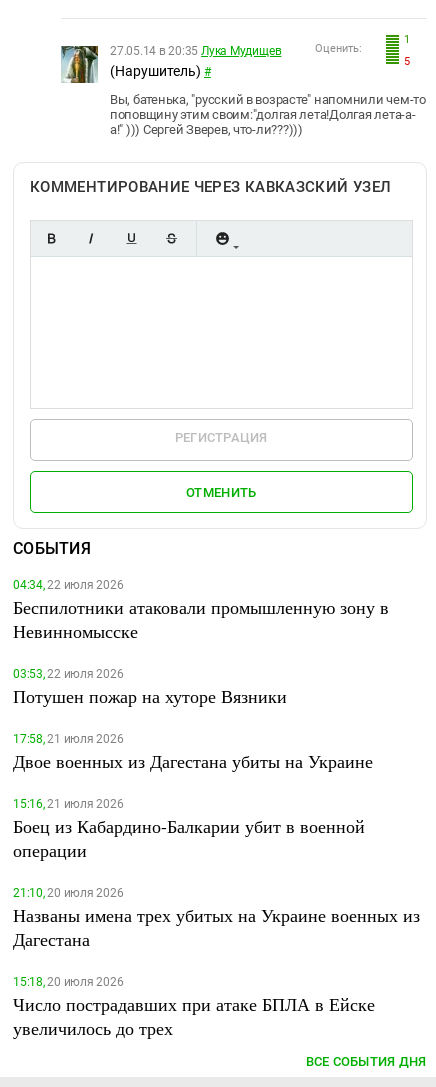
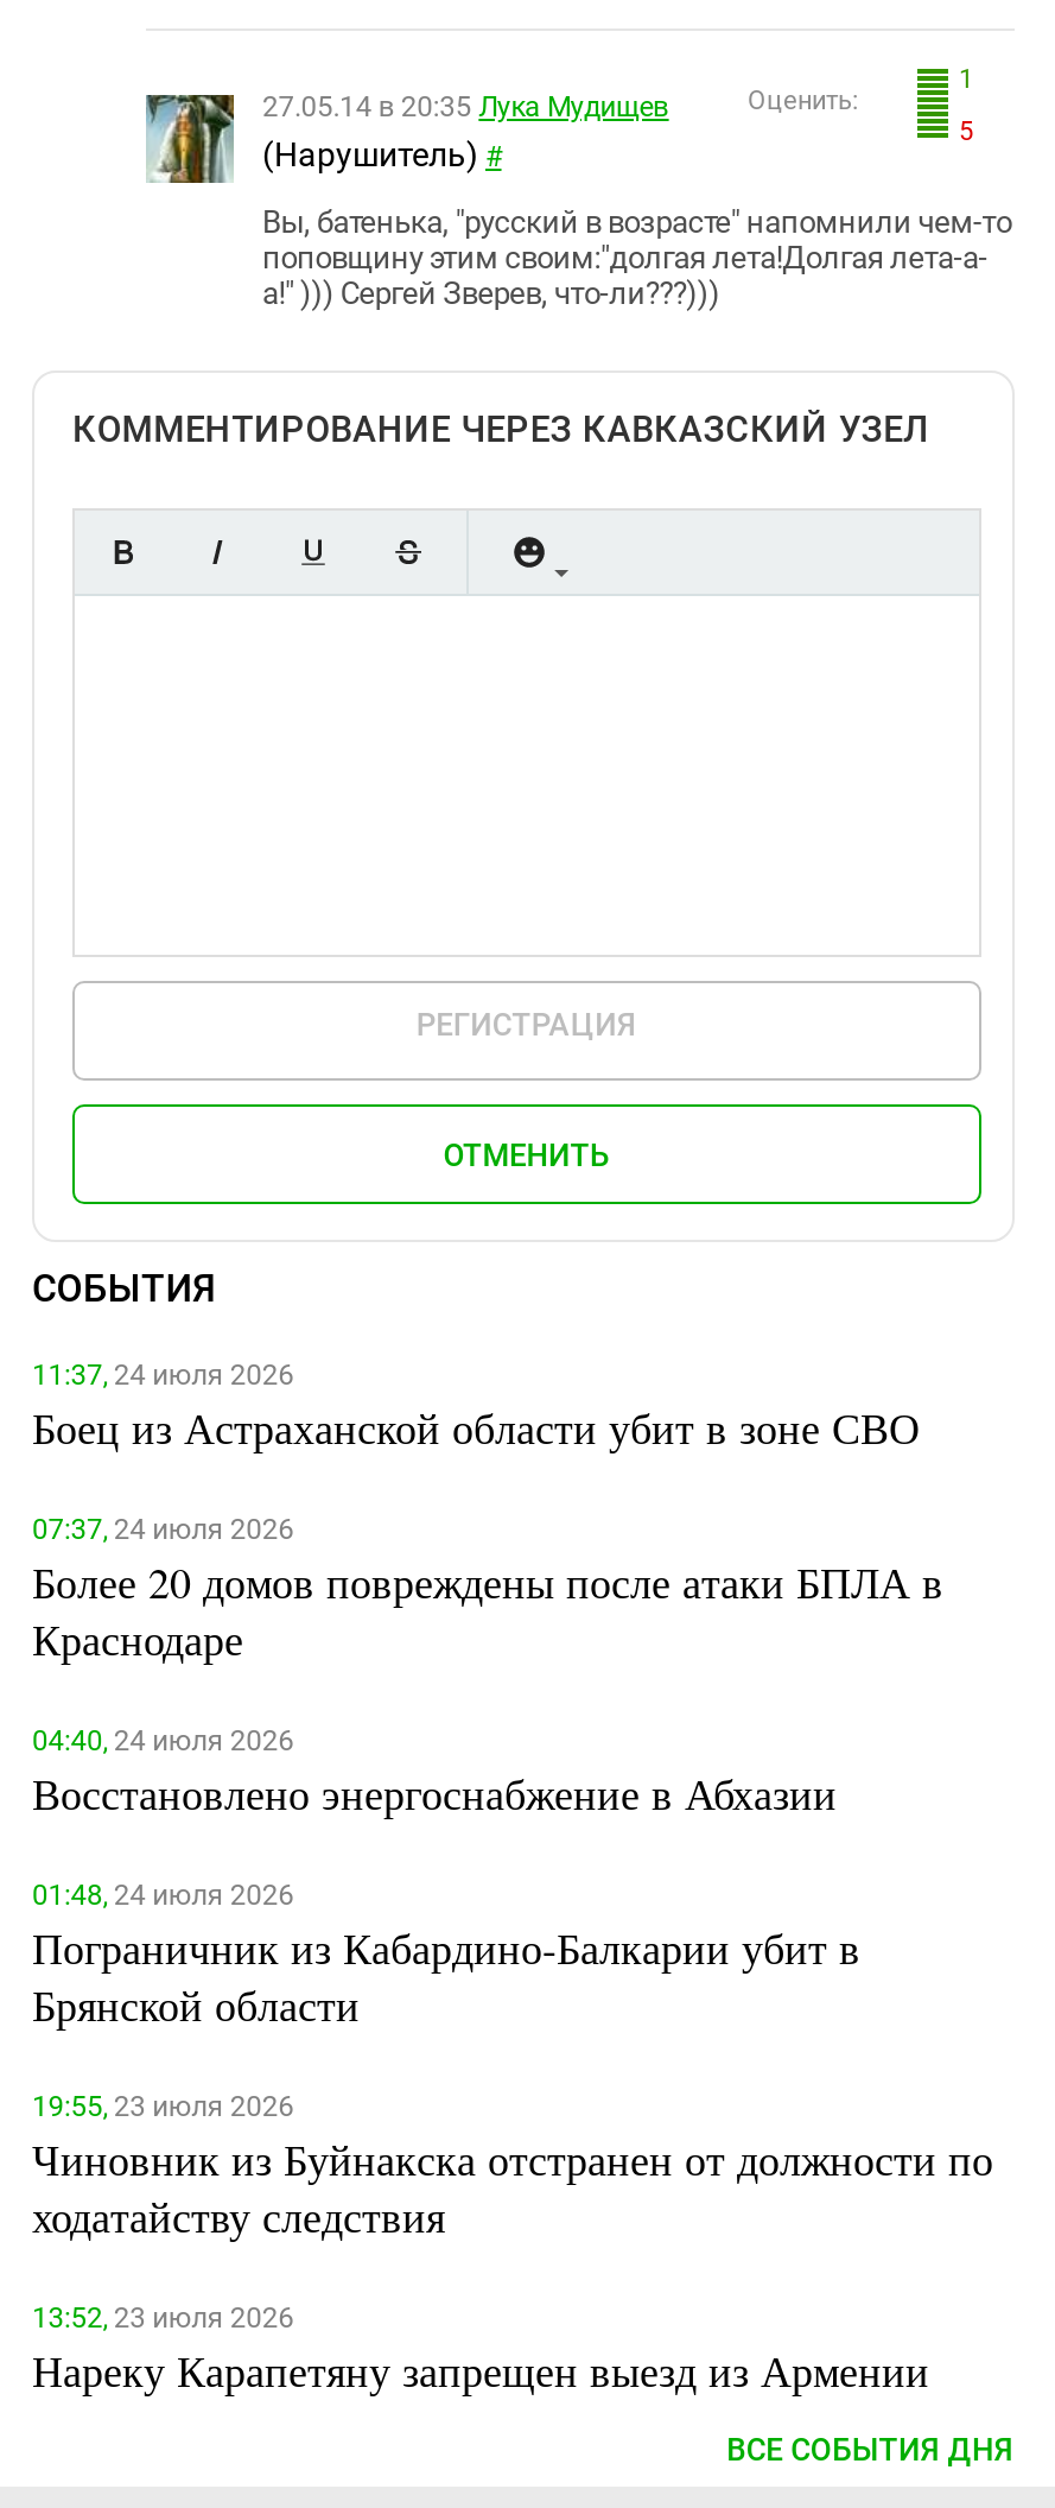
[13,578,389,643] 04:34, 22 июля 2026 | Беспилотники атаковали промышленную зону в | Невинномысске -> [32,1359,920,1456] 11:37, 24 июля 2026 | Боец из Астраханской области убит в зоне СВО
[13,667,287,708] 03:53, 22 июля 2026 | Потушен пожар на хуторе Вязники -> [32,1513,943,1667] 07:37, 24 июля 2026 | Более 20 домов повреждены после атаки БПЛА в | Краснодаре
[13,732,373,773] 17:58, 21 июля 2026 | Двое военных из Дагестана убиты на Украине -> [32,1724,837,1822] 04:40, 24 июля 2026 | Восстановлено энергоснабжение в Абхазии
[13,797,365,862] 15:16, 21 июля 2026 | Боец из Кабардино-Балкарии убит в военной | операции -> [32,1879,860,2033] 01:48, 24 июля 2026 | Пограничник из Кабардино-Балкарии убит в | Брянской области
[13,886,420,951] 21:10, 20 июля 2026 | Названы имена трех убитых на Украине военных из | Дагестана -> [32,2090,993,2245] 19:55, 23 июля 2026 | Чиновник из Буйнакска отстранен от должности по | ходатайству следствия
[13,975,375,1040] 15:18, 20 июля 2026 | Число пострадавших при атаке БПЛА в Ейске | увеличилось до трех -> [32,2302,929,2399] 13:52, 23 июля 2026 | Нареку Карапетяну запрещен выезд из Армении

